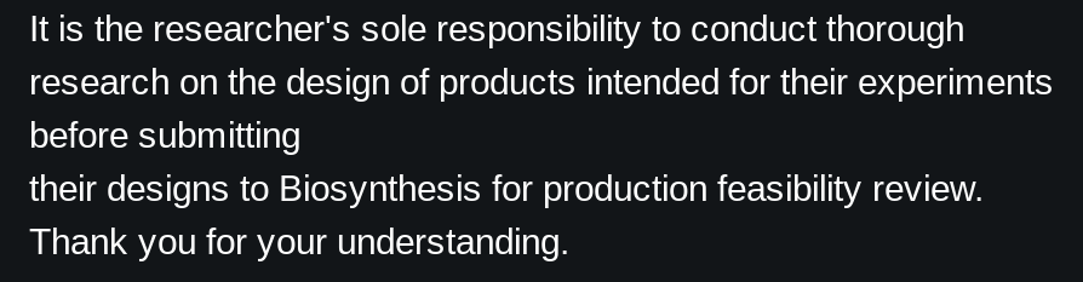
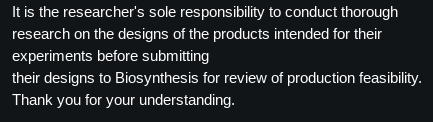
[29,61,1054,208] research on the design of products intended for their experiments | before submitting | their designs to Biosynthesis for production feasibility review. -> [12,25,422,86] research on the designs of the products intended for their | experiments before submitting | their designs to Biosynthesis for review of production feasibility.

